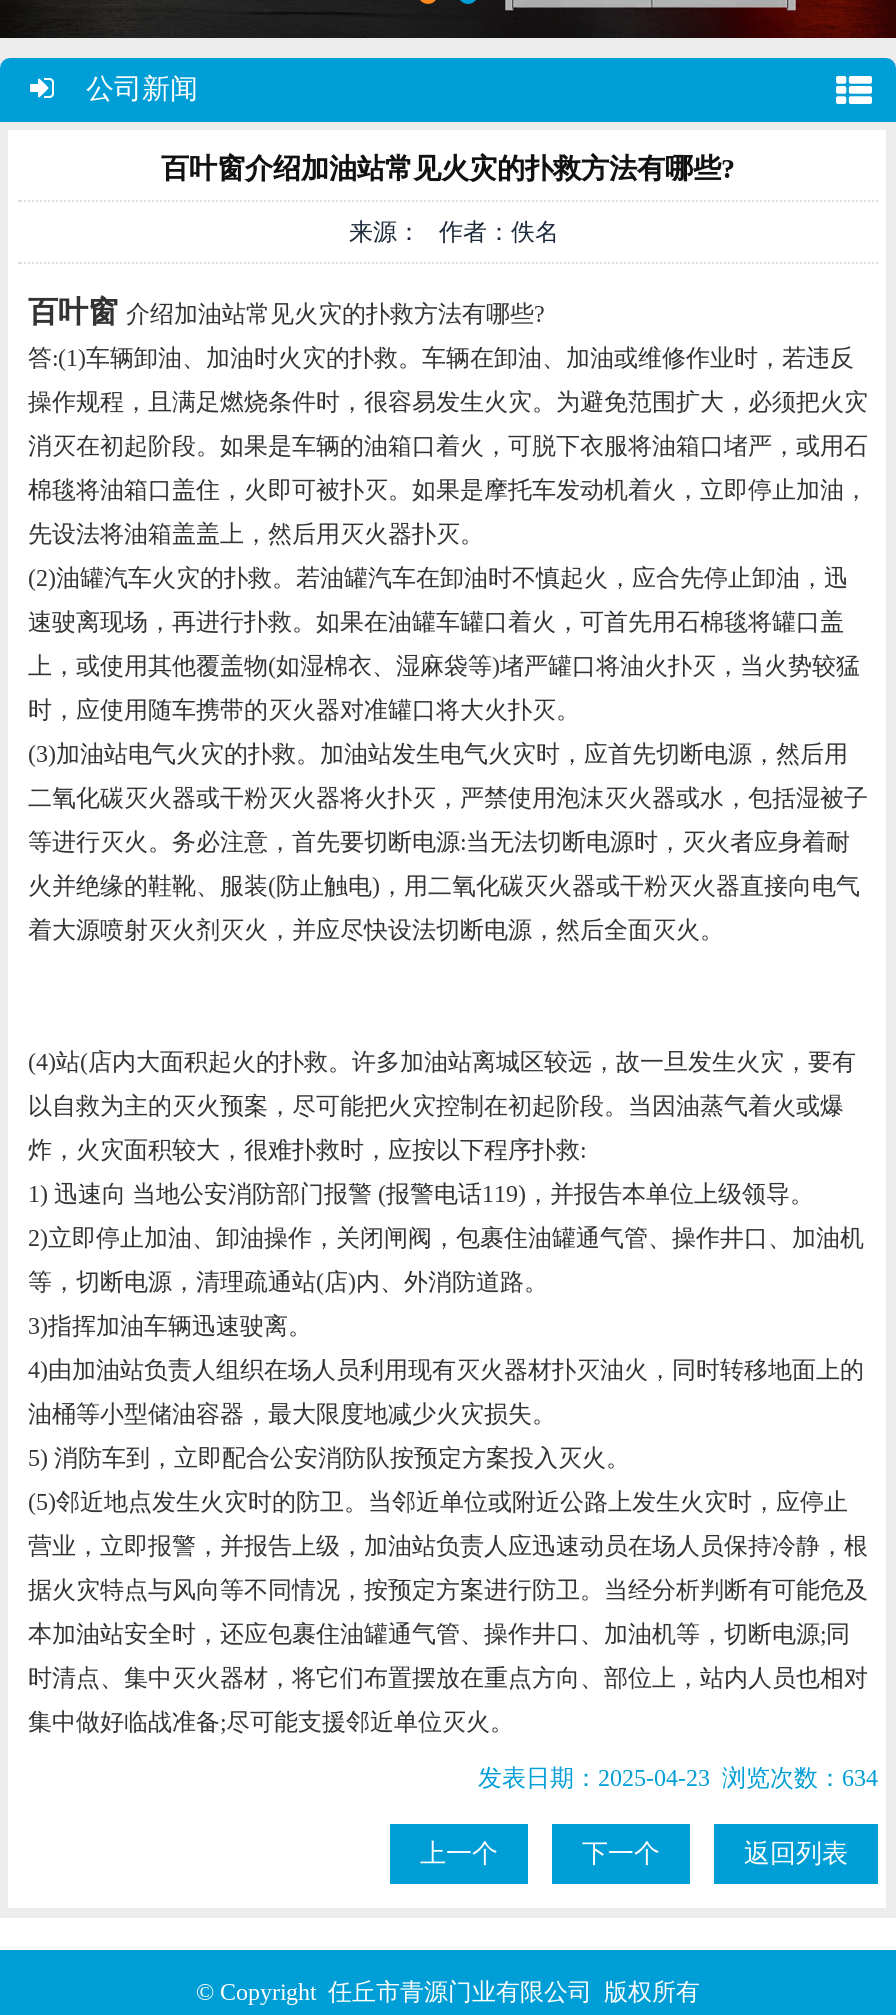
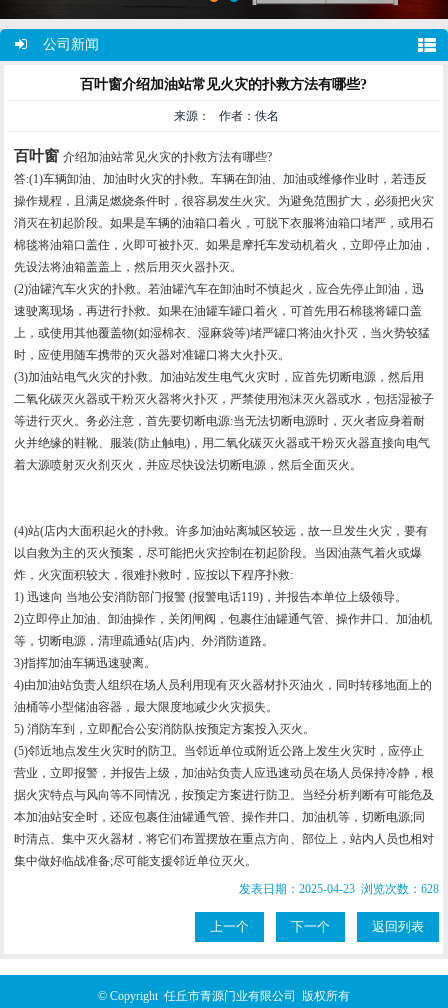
[478,1763,878,1791] 发表日期：2025-04-23 浏览次数：634 -> [239,882,439,896] 发表日期：2025-04-23 浏览次数：628

